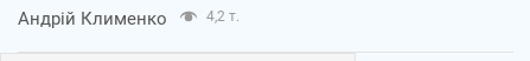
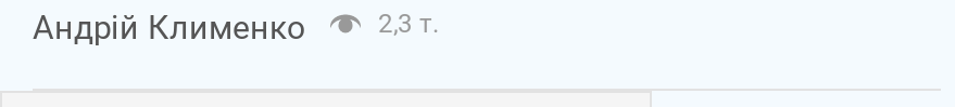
[206,9,240,25] 4,2 т. -> [378,9,439,40] 2,3 т.

